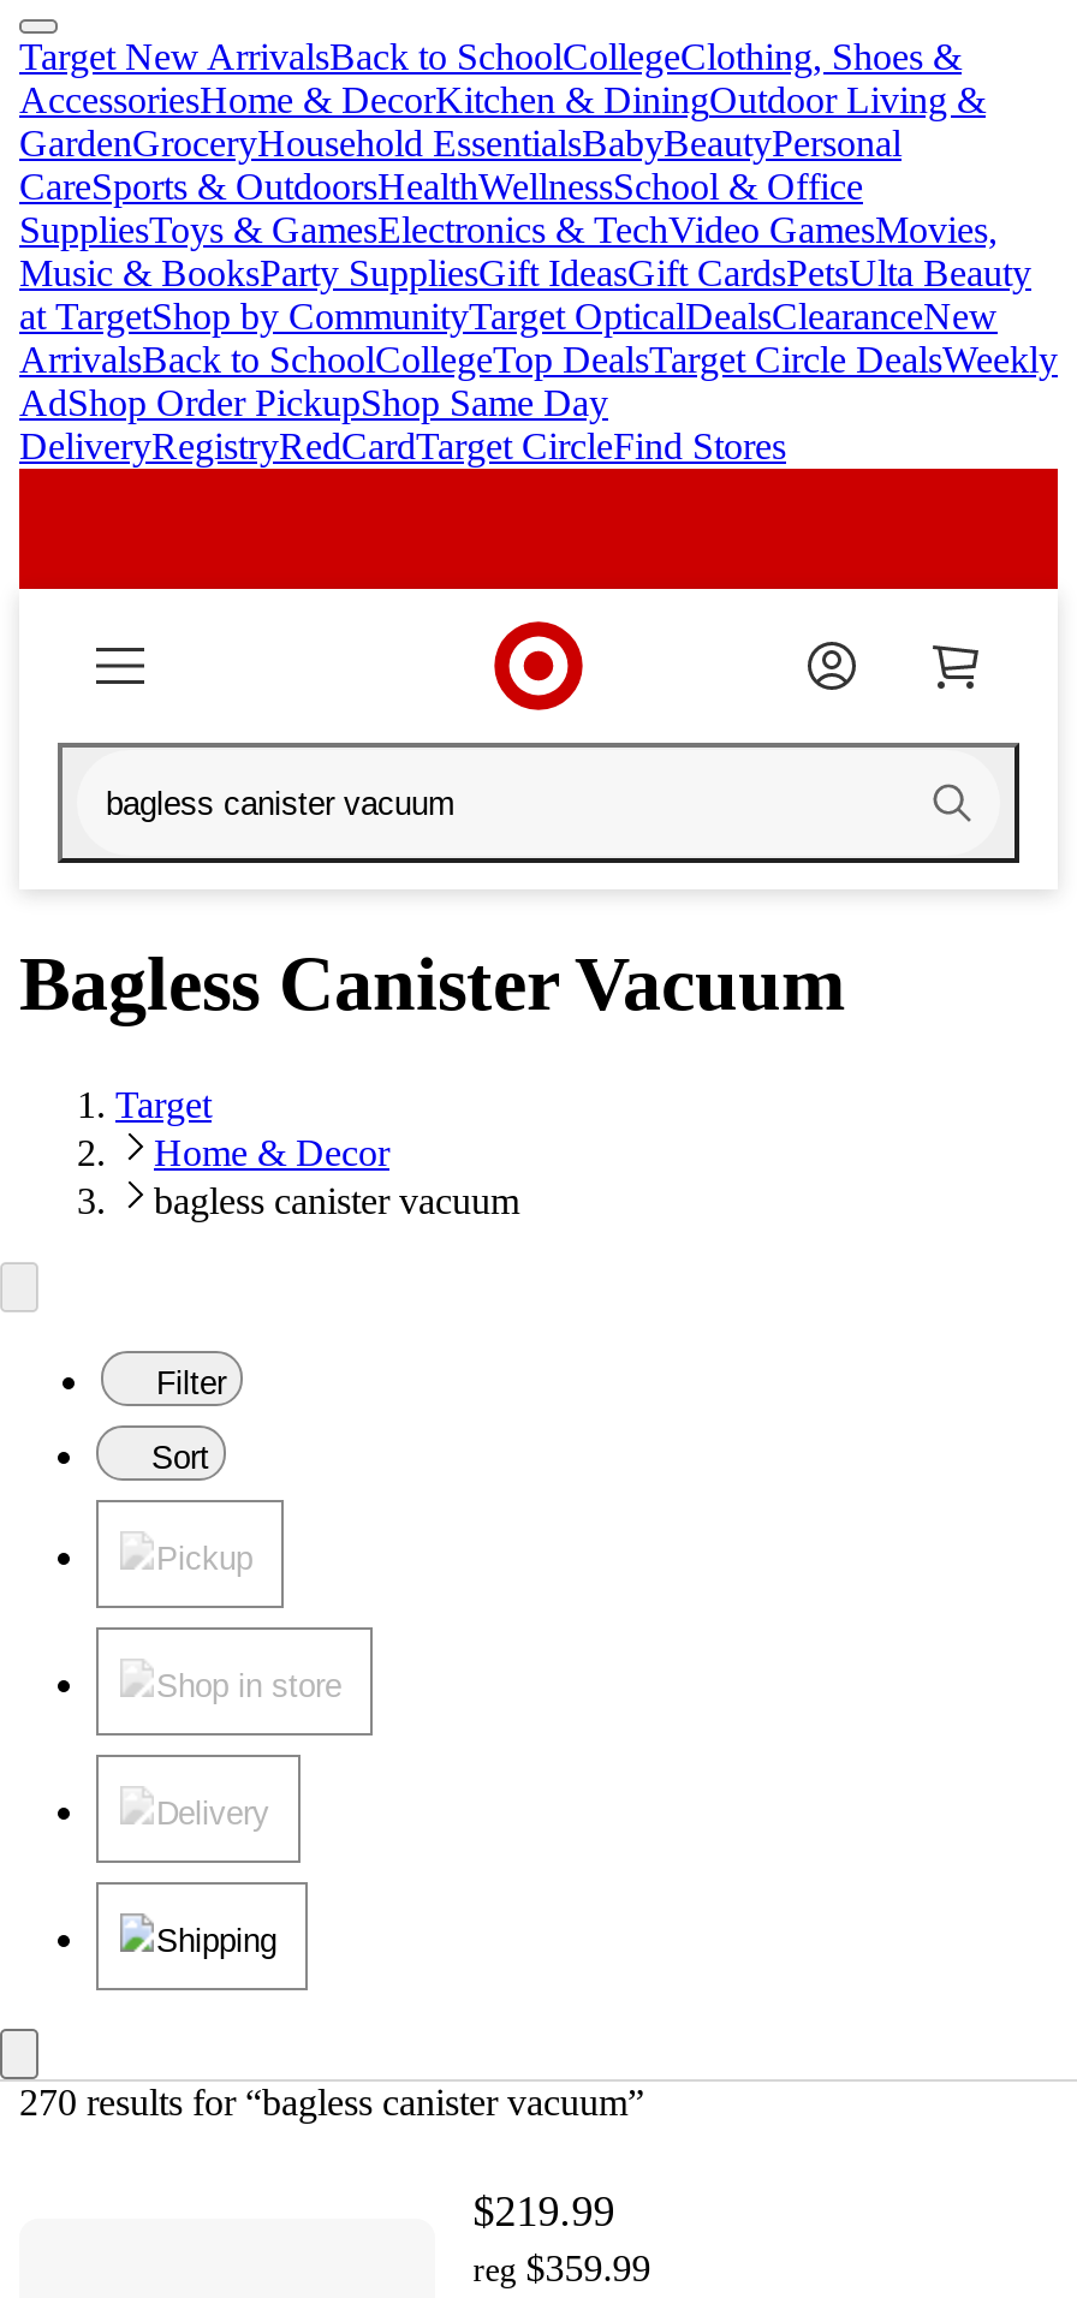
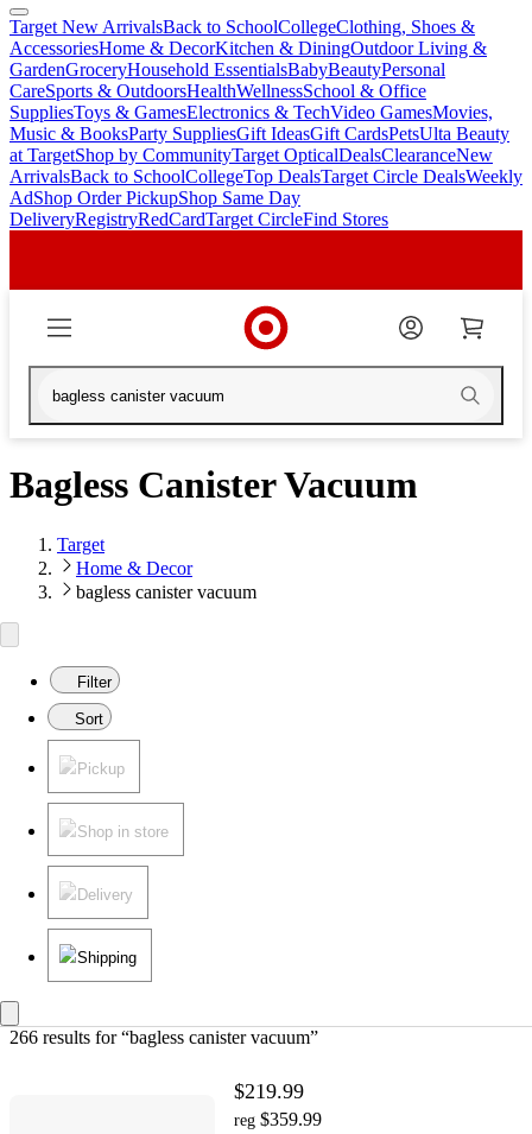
[19,2083,644,2123] 270 results for “bagless canister vacuum” -> [9,1028,318,1048] 266 results for “bagless canister vacuum”

